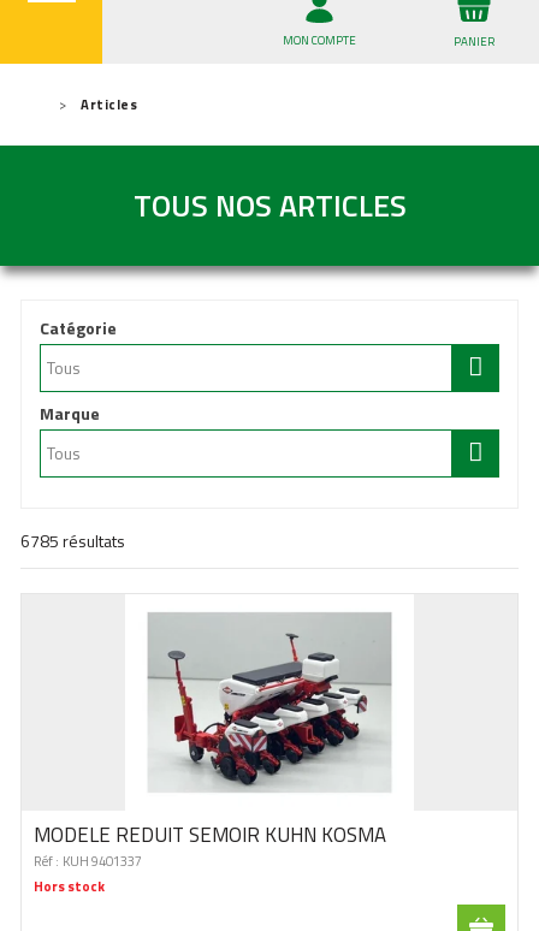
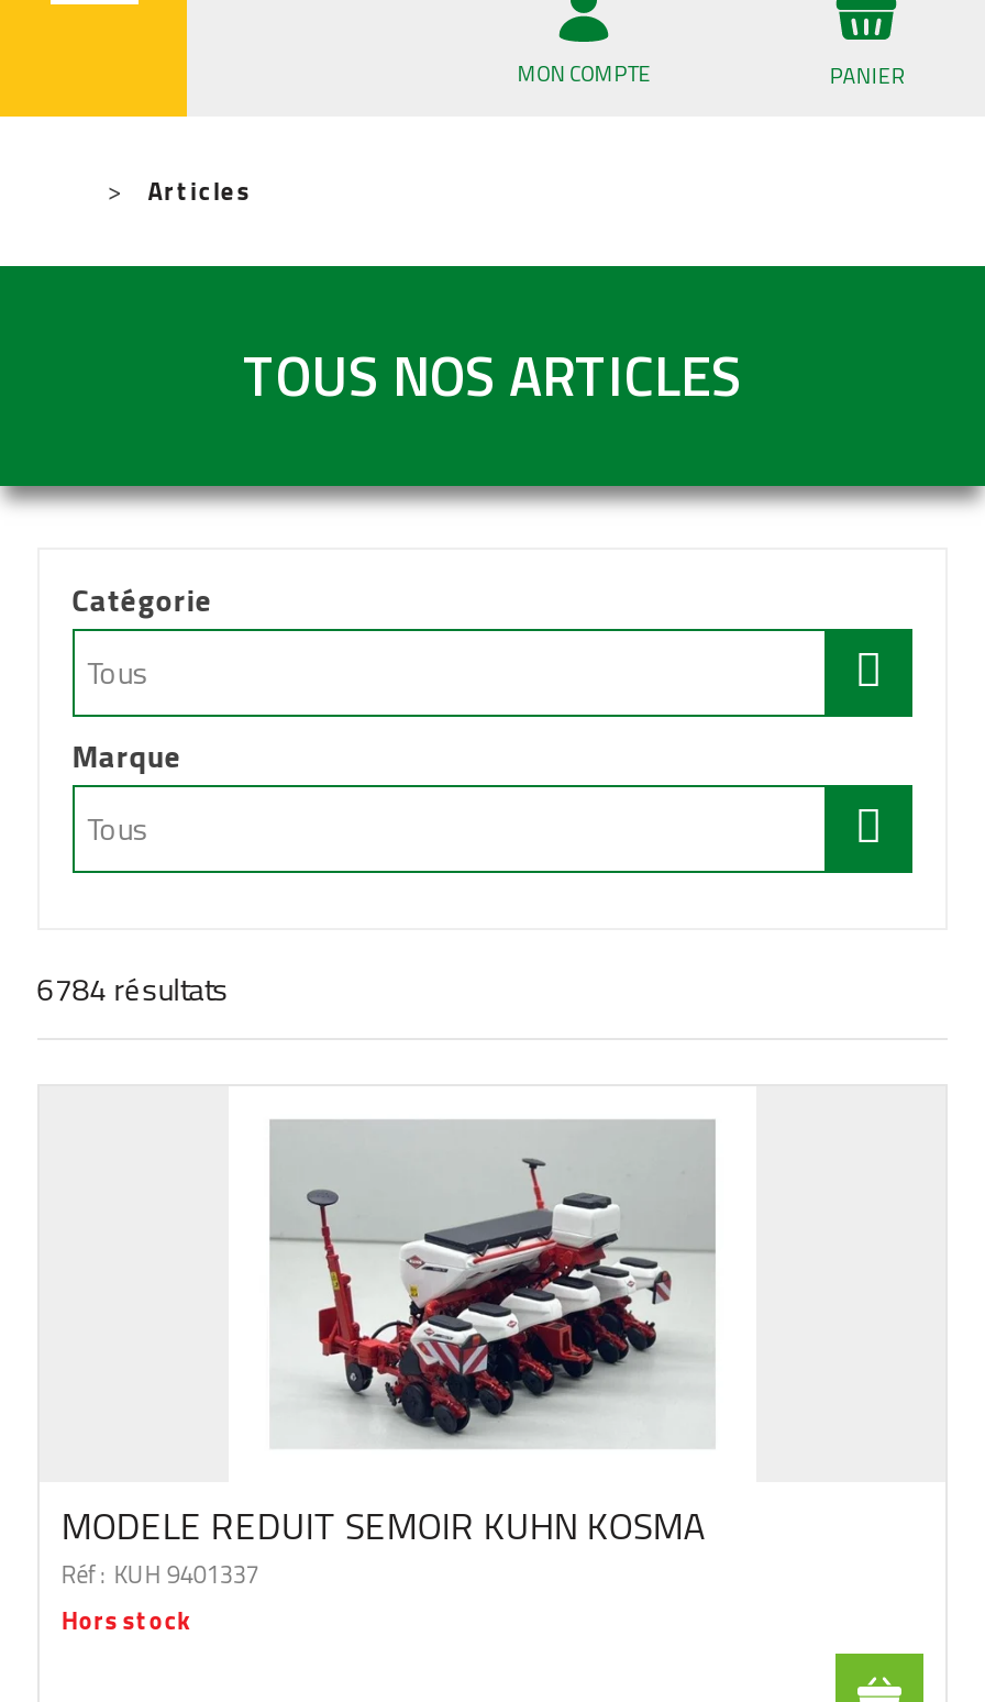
[20,528,125,553] 6785 résultats -> [37,965,228,1011] 6784 résultats

